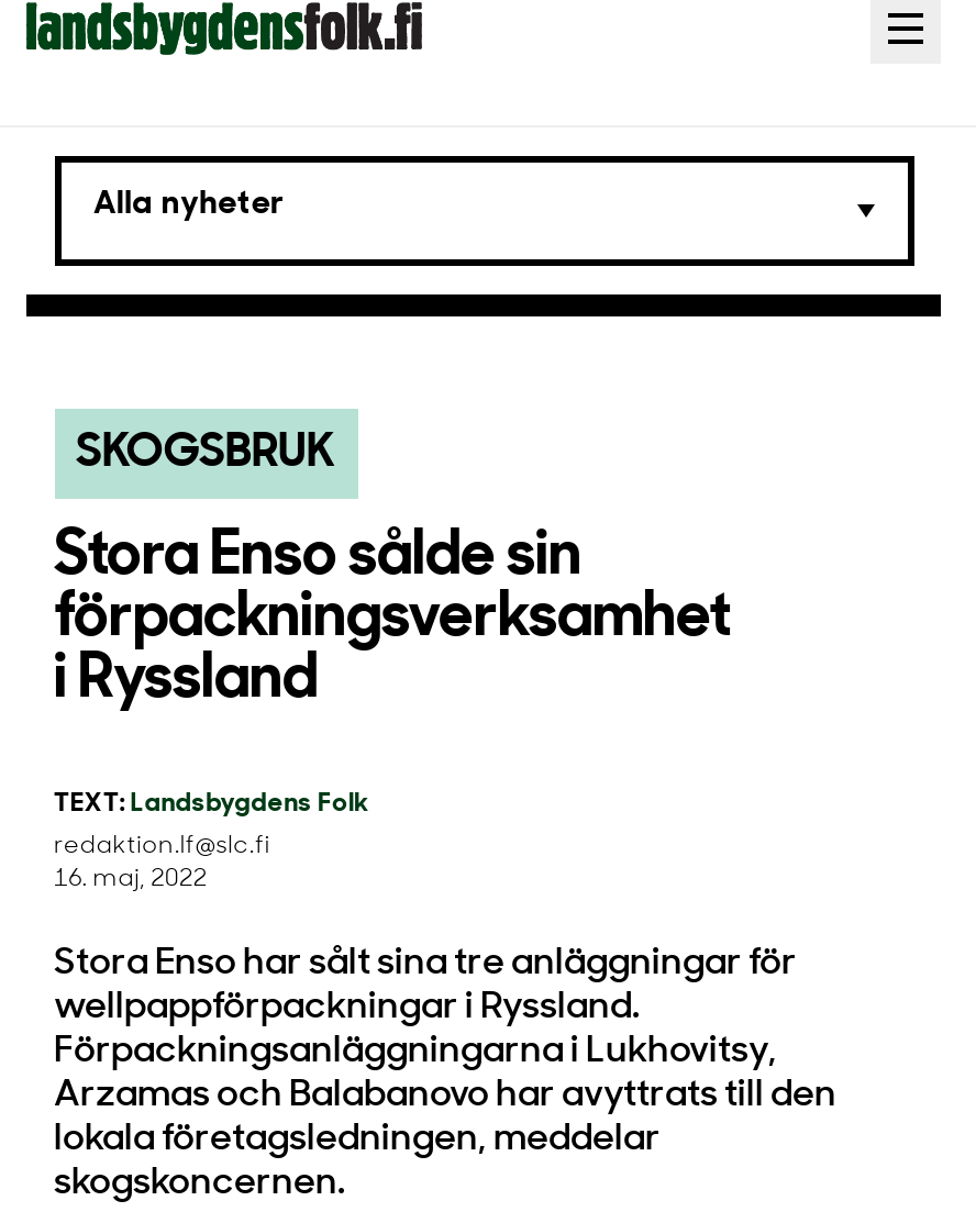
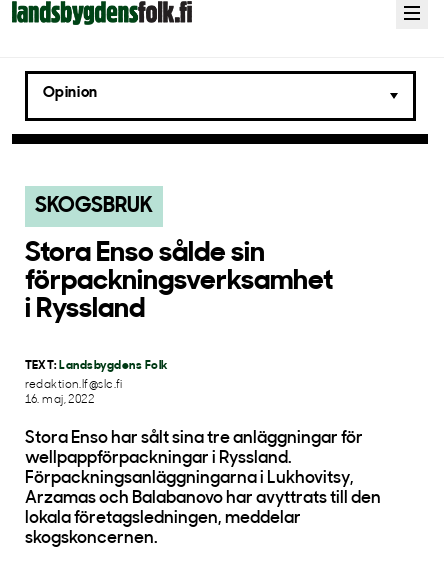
[93,188,285,221] Alla nyheter -> [42,85,98,100] Opinion

